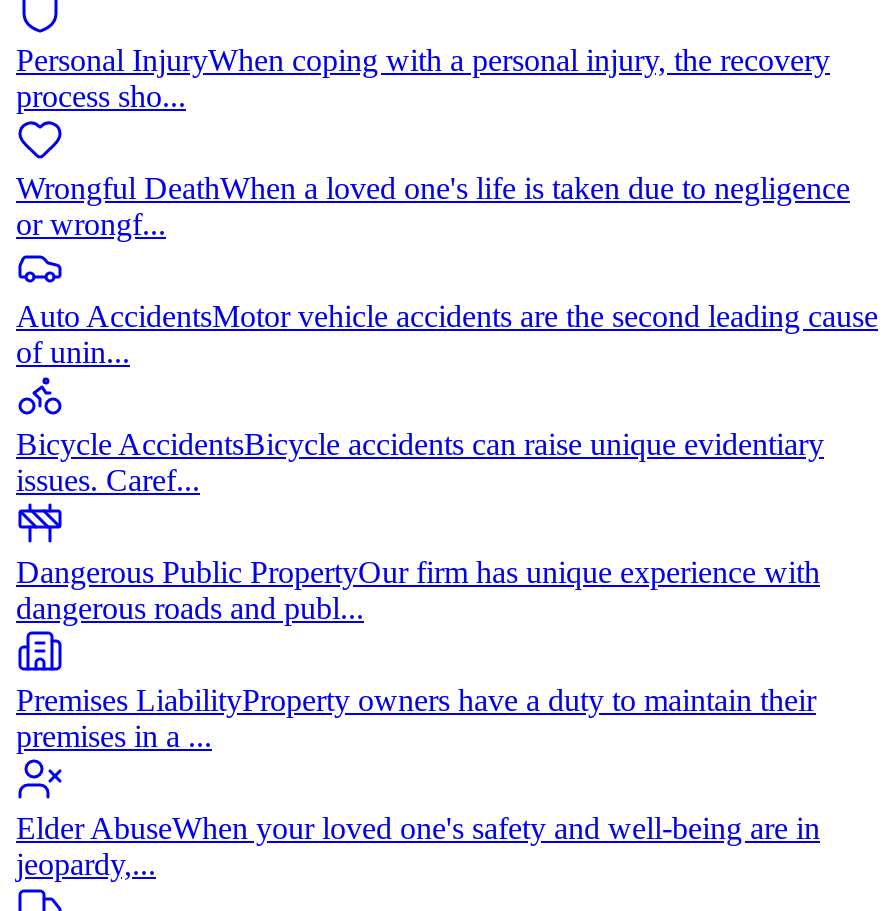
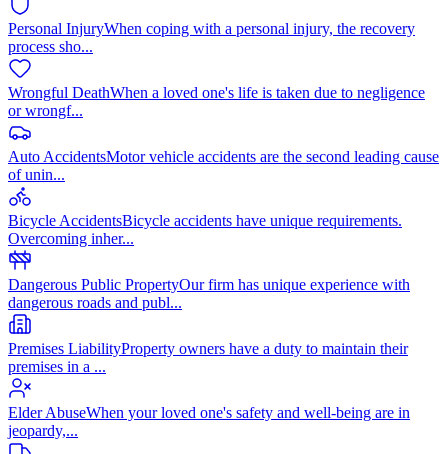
[16,428,824,498] Bicycle AccidentsBicycle accidents can raise unique evidentiary | issues. Caref... -> [8,212,402,247] Bicycle AccidentsBicycle accidents have unique requirements. | Overcoming inher...

